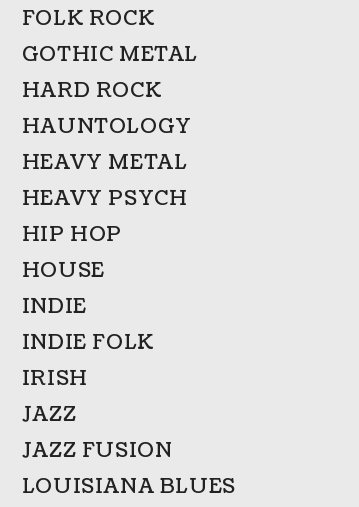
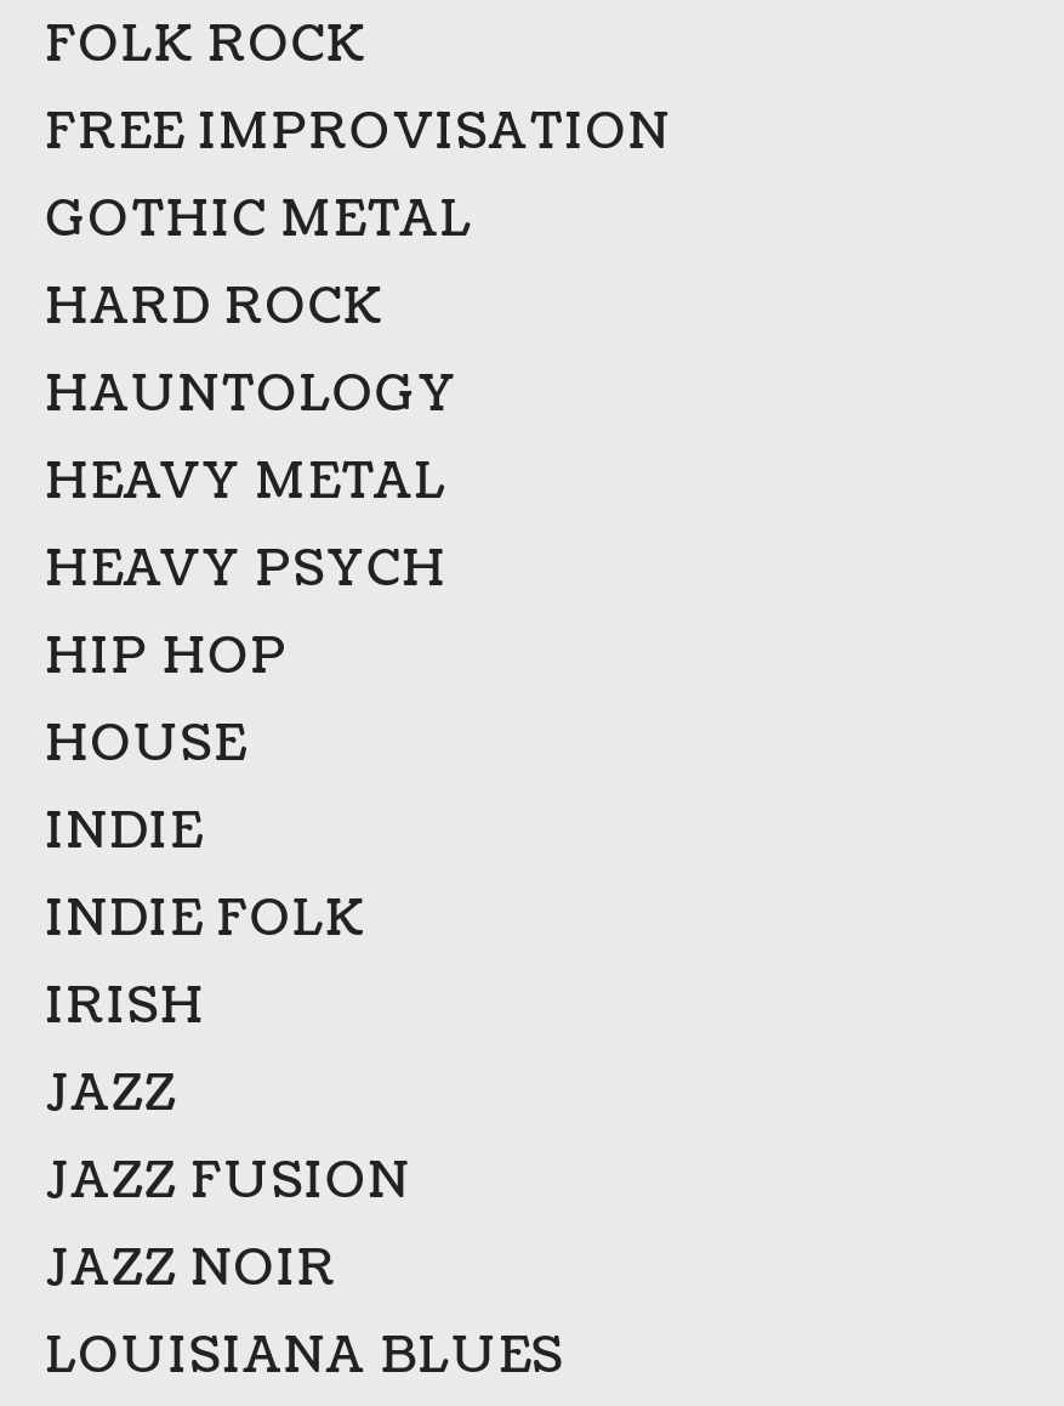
none -> [46,100,671,168] FREE IMPROVISATION
none -> [46,1236,338,1304] JAZZ NOIR

